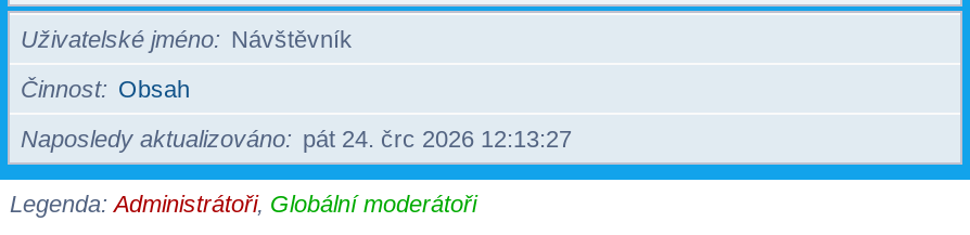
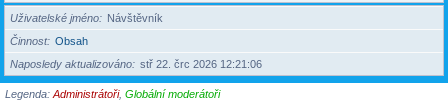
[21,125,572,151] Naposledy aktualizováno pát 24. črc 2026 12:13:27 -> [10,57,262,69] Naposledy aktualizováno stř 22. črc 2026 12:21:06

